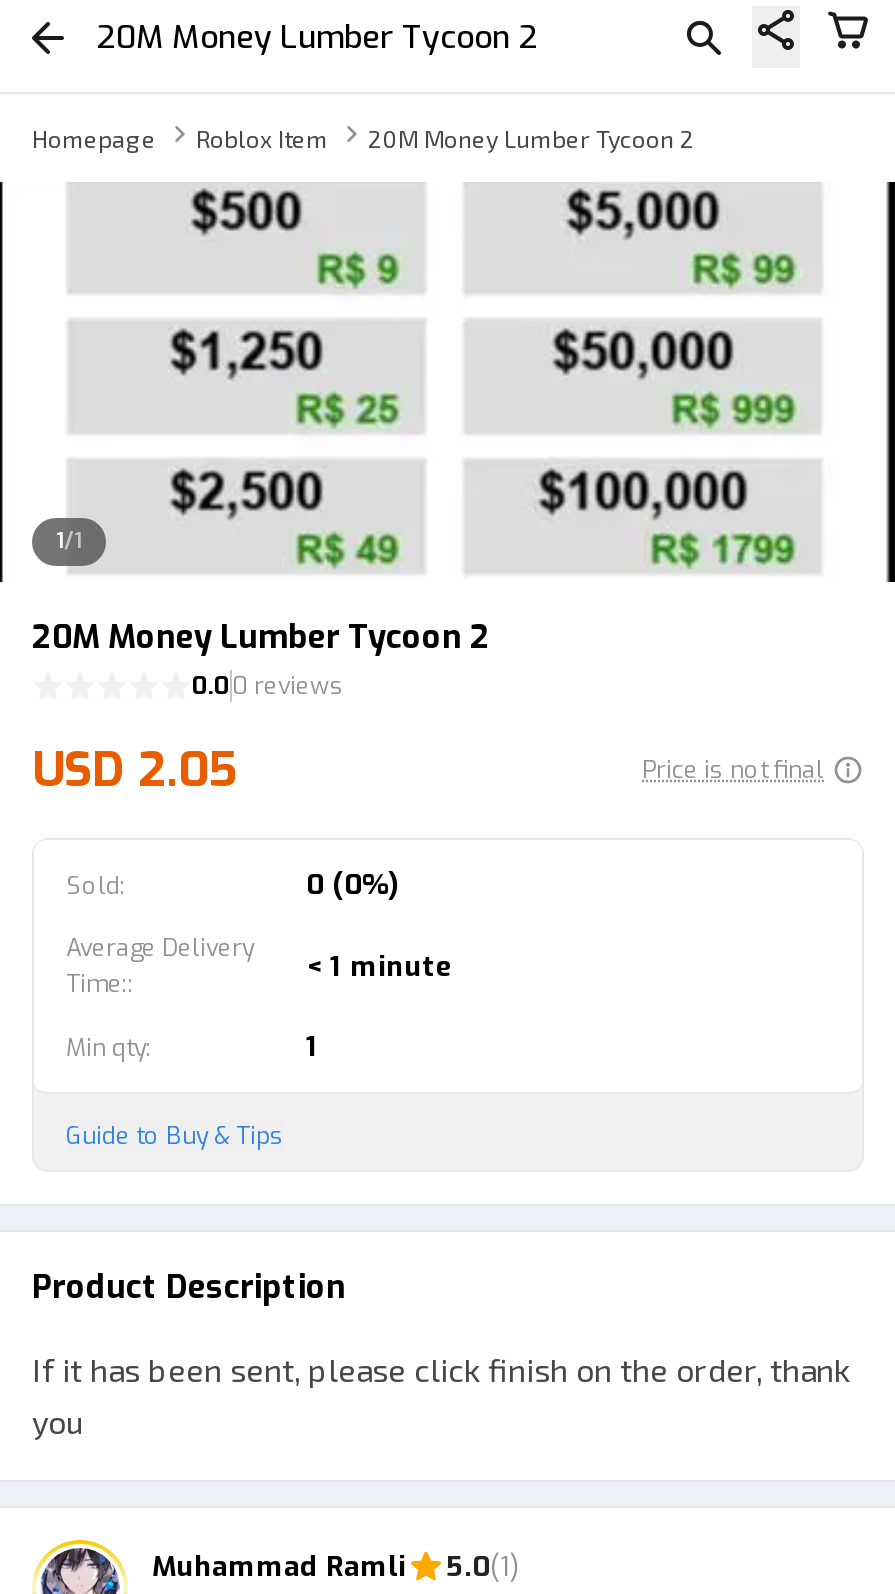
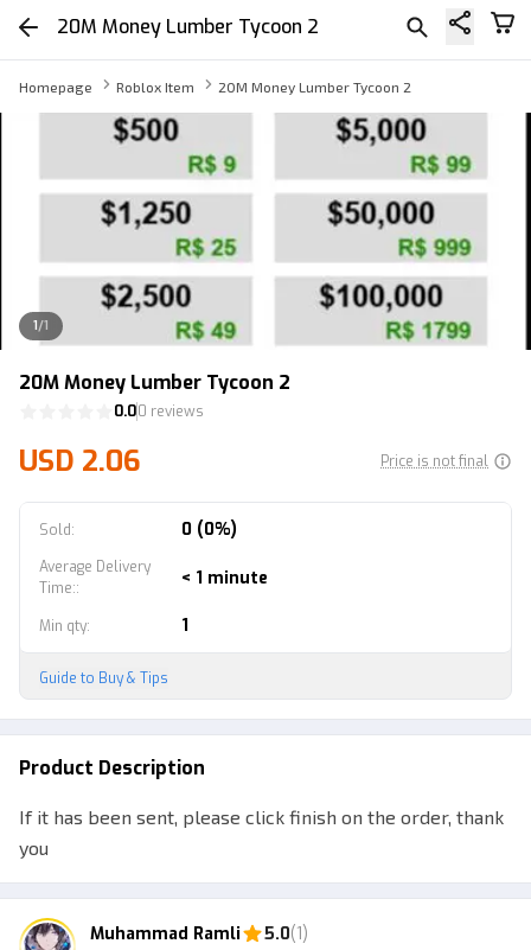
[32,738,238,802] USD 2.05 -> [19,442,141,480] USD 2.06

